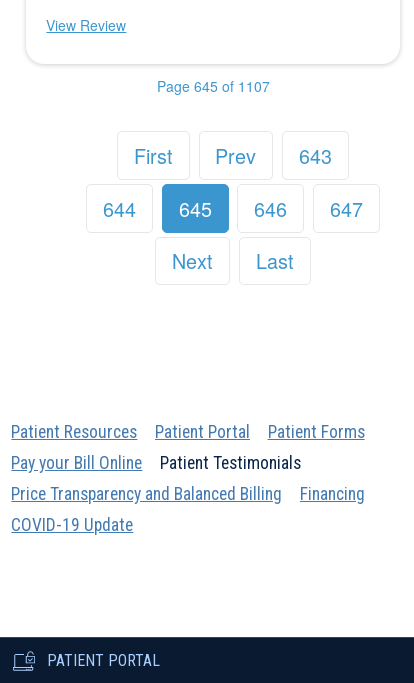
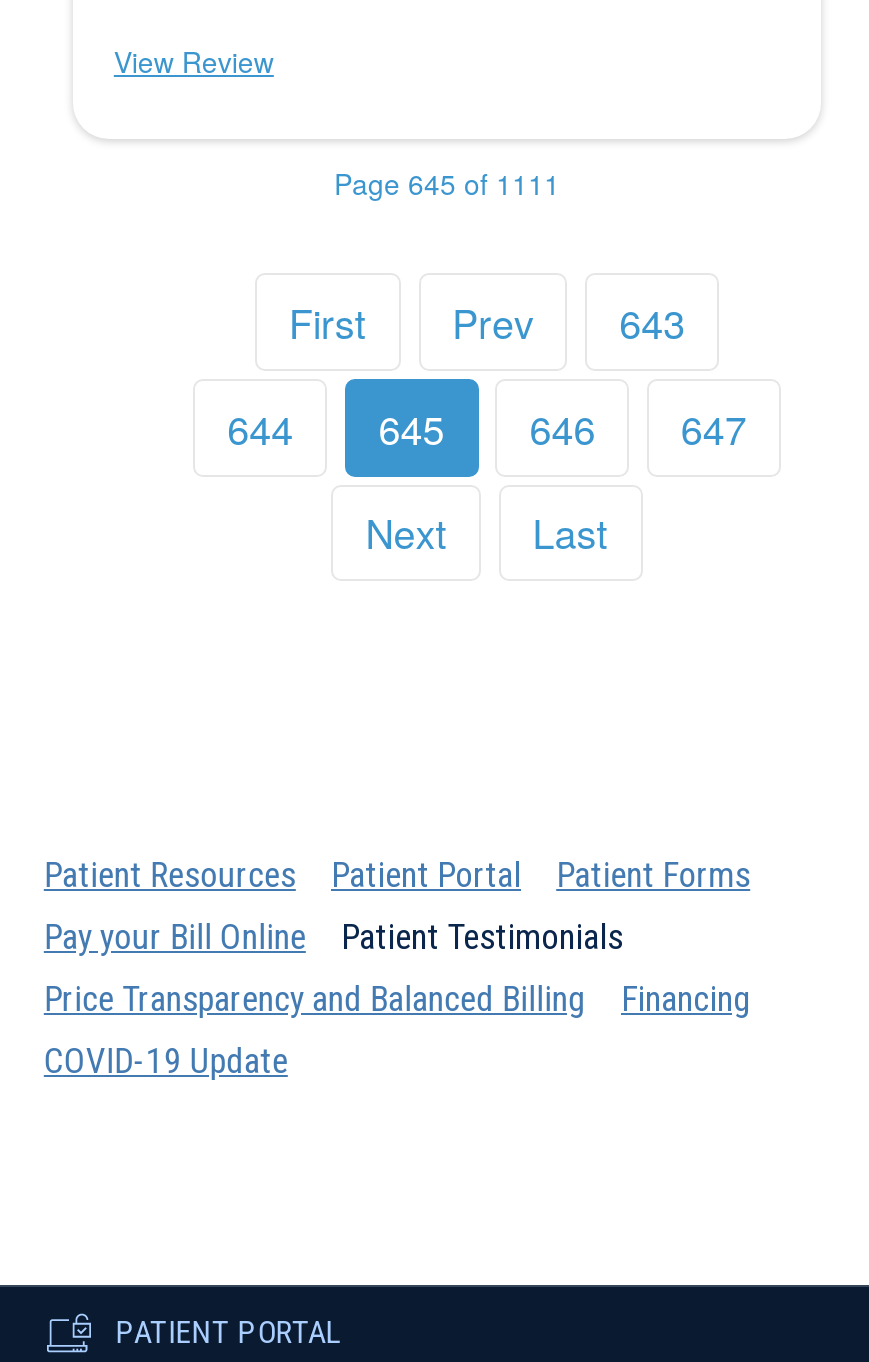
[156,76,269,96] Page 645 of 1107 -> [334,163,560,203] Page 645 of 1111

